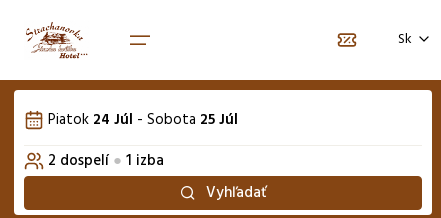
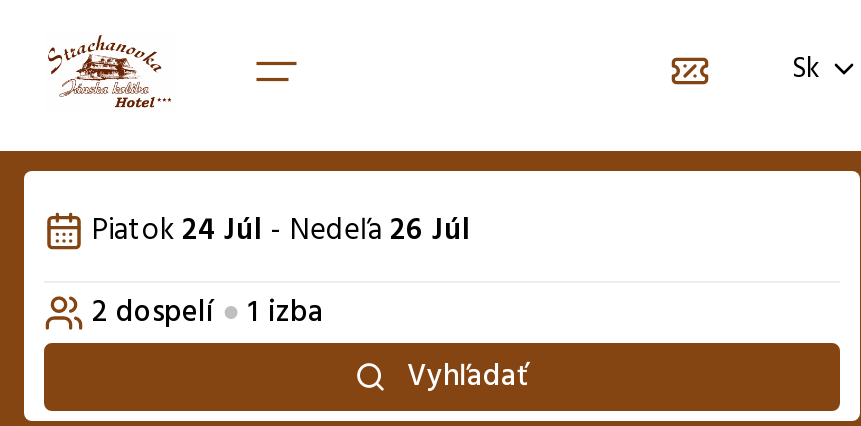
[48,108,238,132] Piatok 24 Júl - Sobota 25 Júl -> [92,207,470,255] Piatok 24 Júl - Nedeľa 26 Júl

